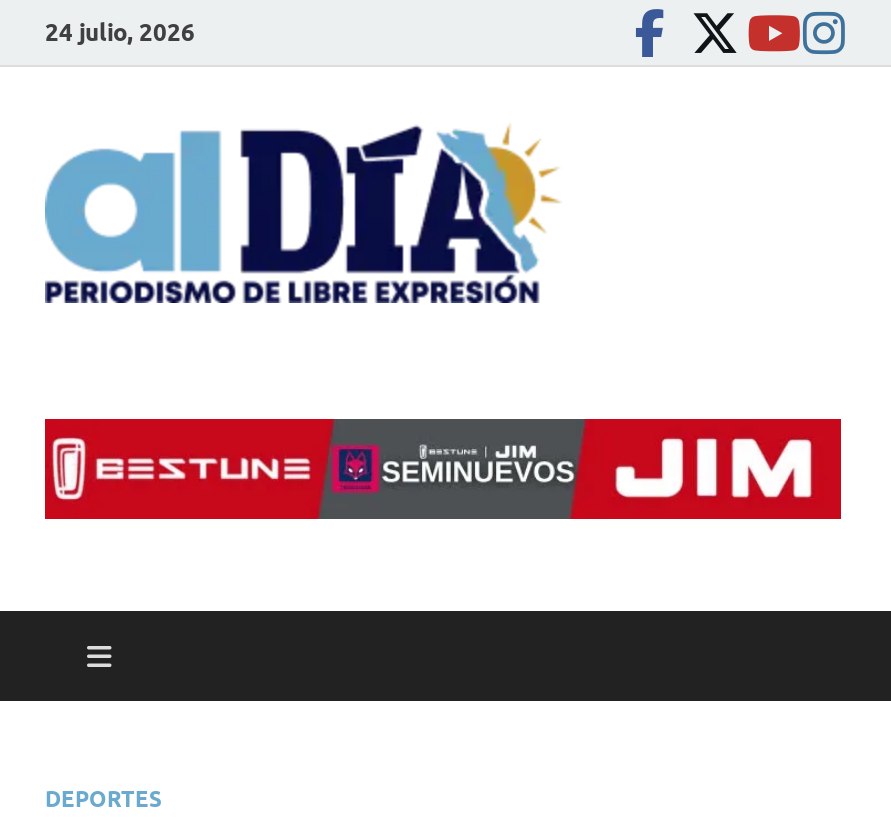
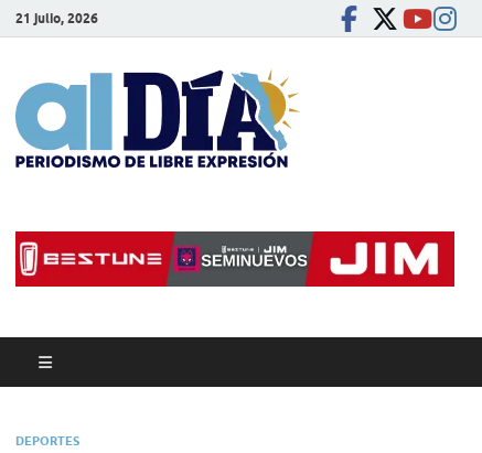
[45,16,195,46] 24 julio, 2026 -> [15,9,98,26] 21 julio, 2026

